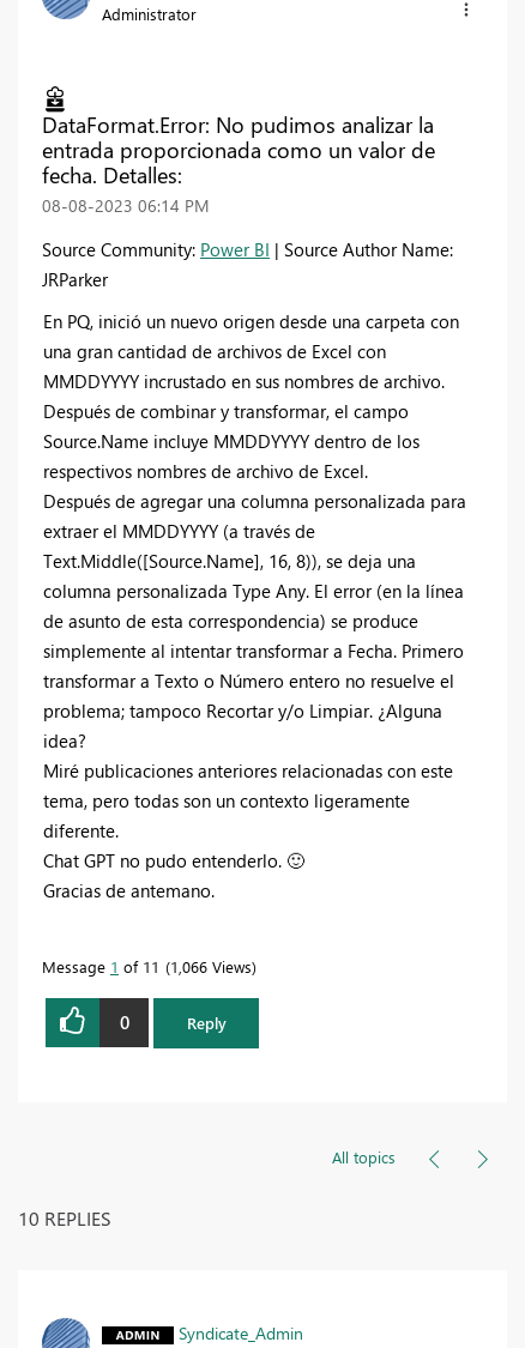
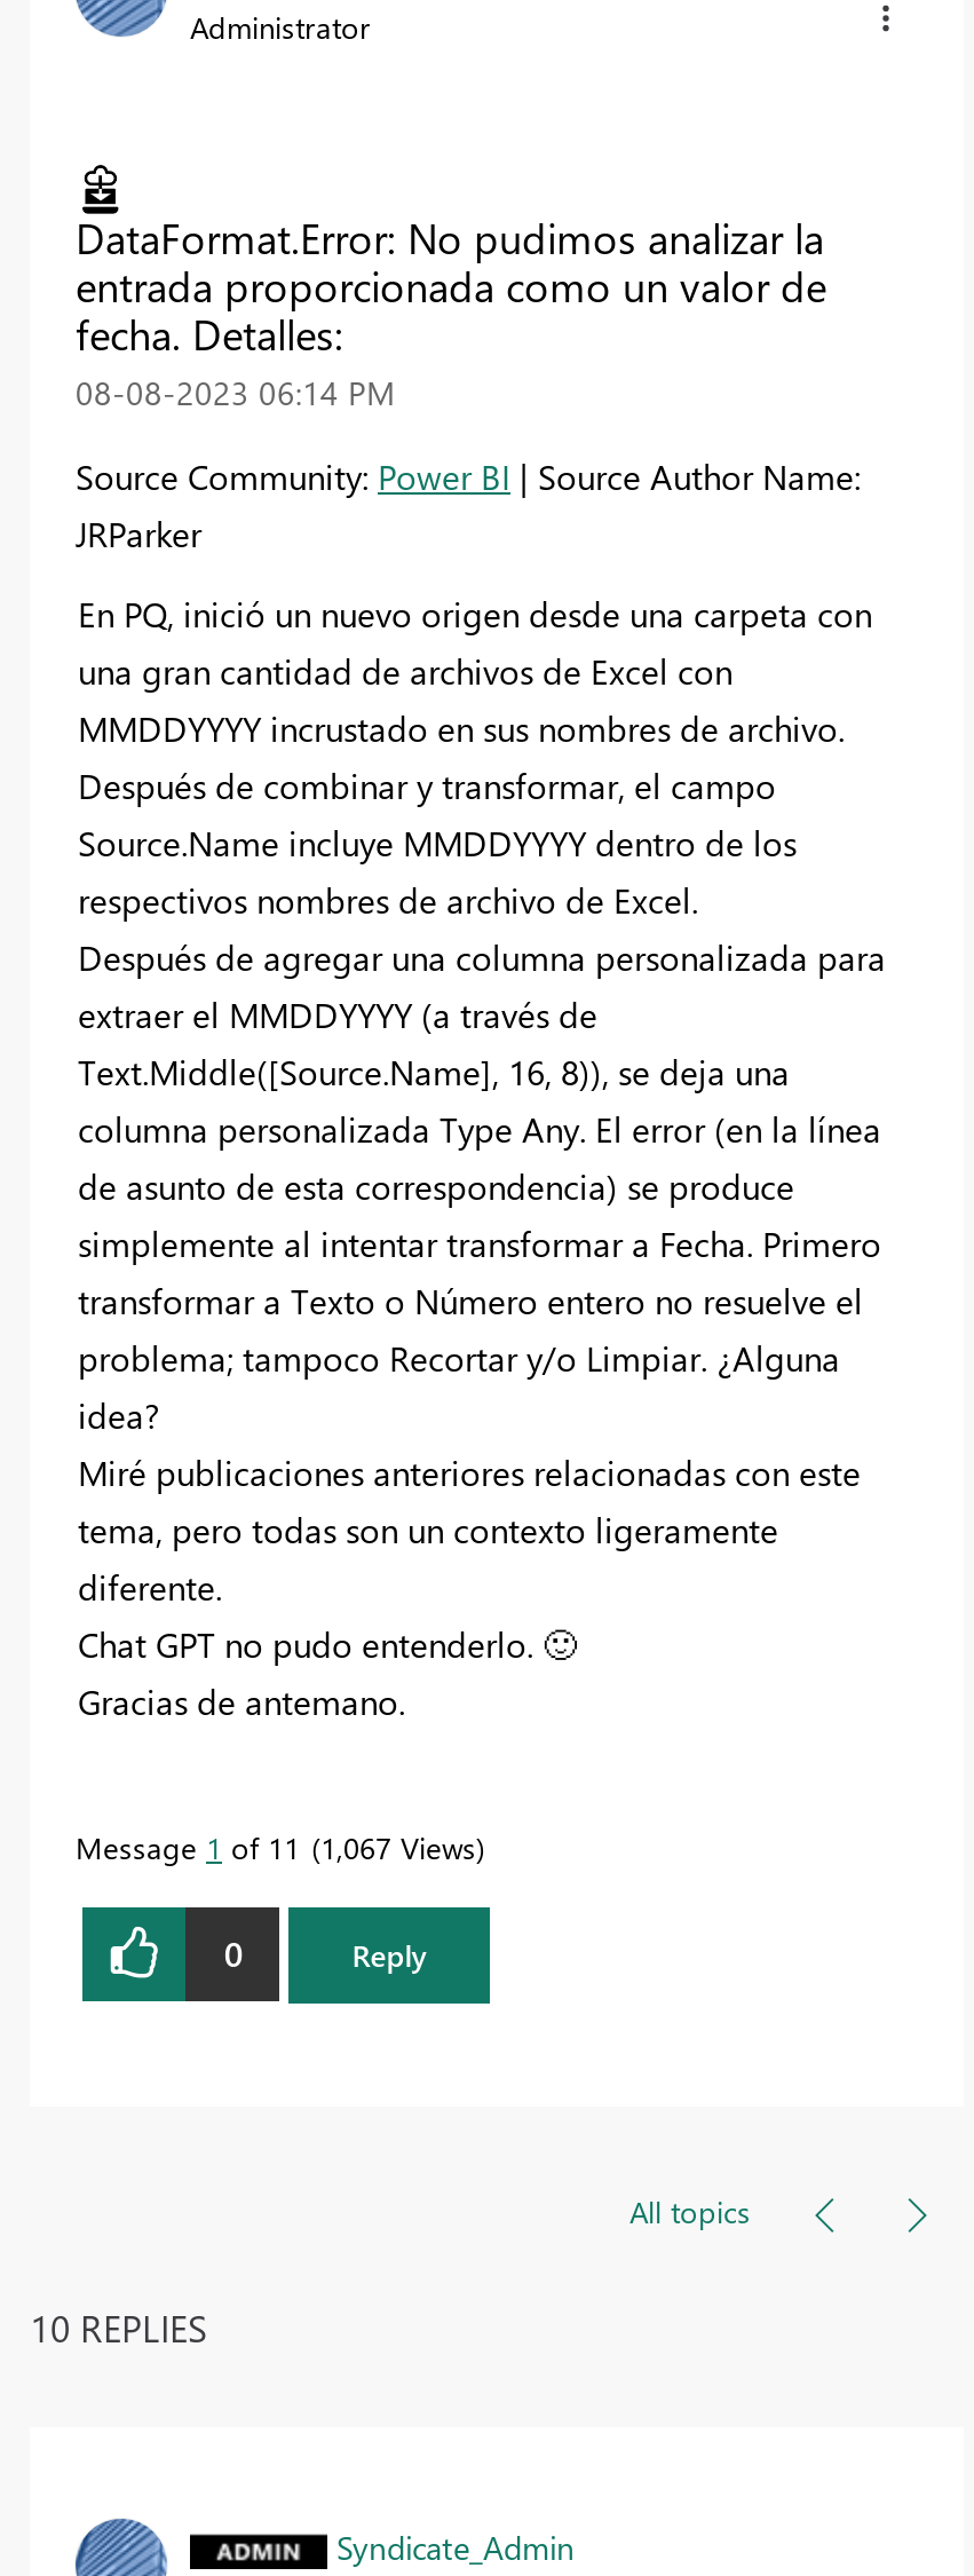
[42,956,252,976] Message 1 of 11 1,066 Views -> [76,1826,476,1865] Message 1 of 11 1,067 Views

